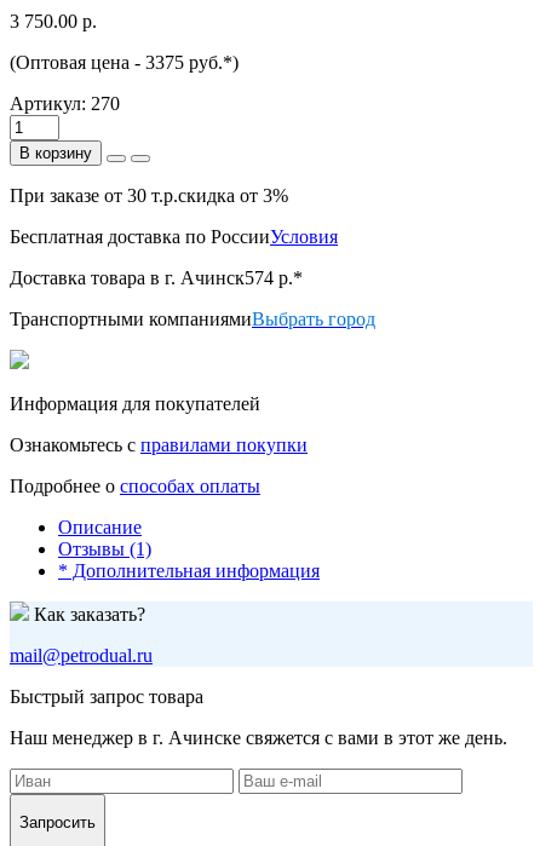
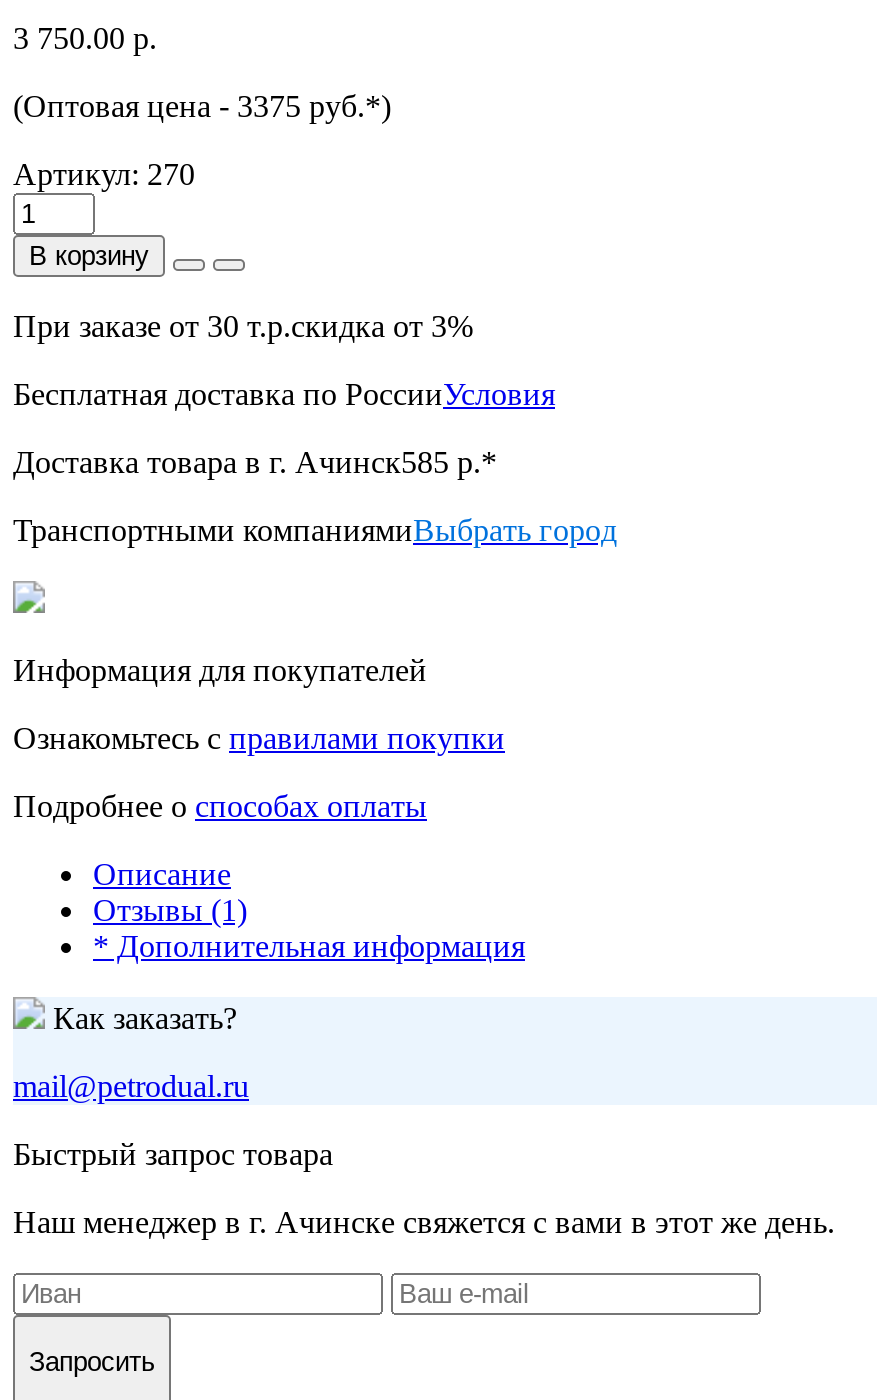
[10,267,303,288] Доставка товара в г. Ачинск574 р.* -> [13,444,497,478] Доставка товара в г. Ачинск585 р.*

